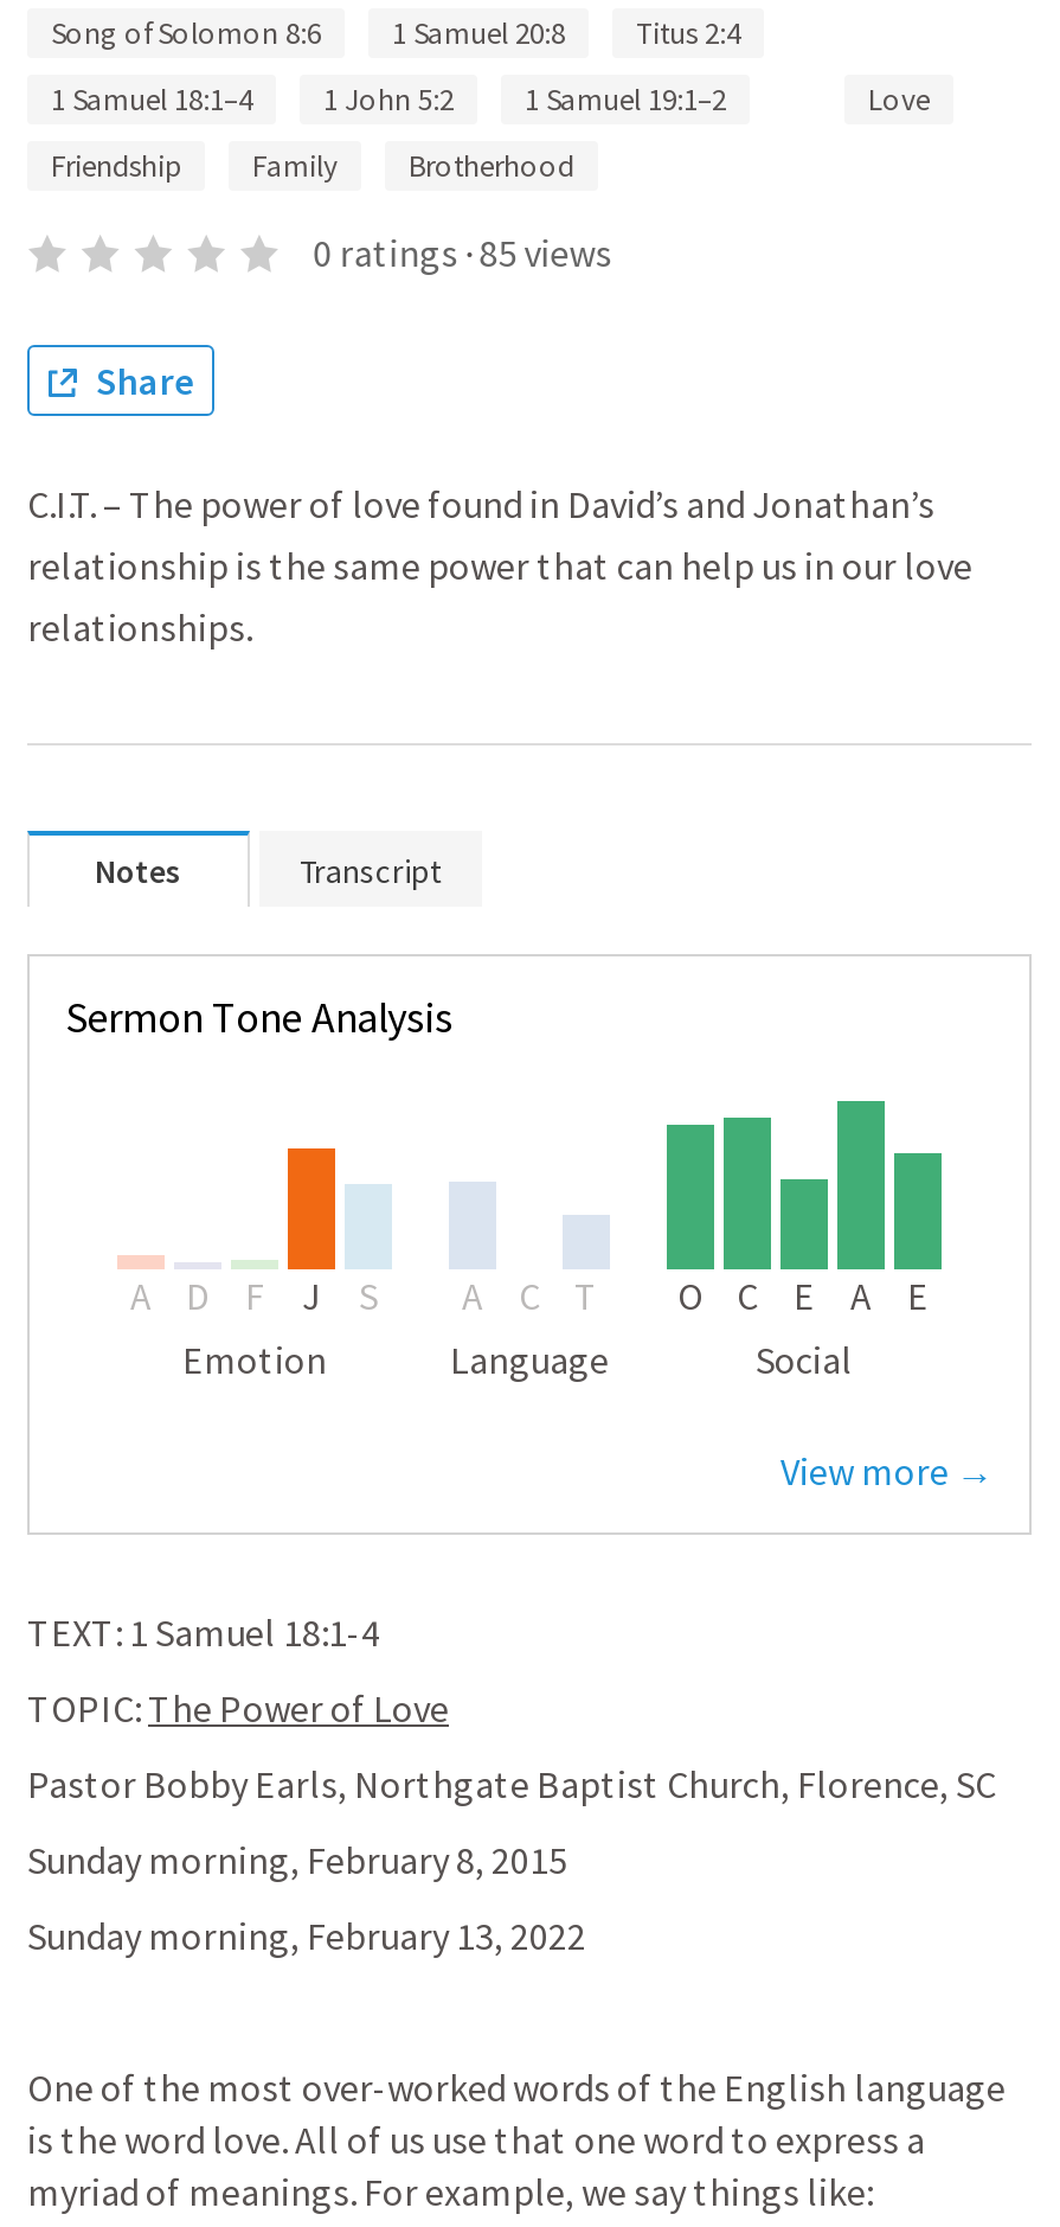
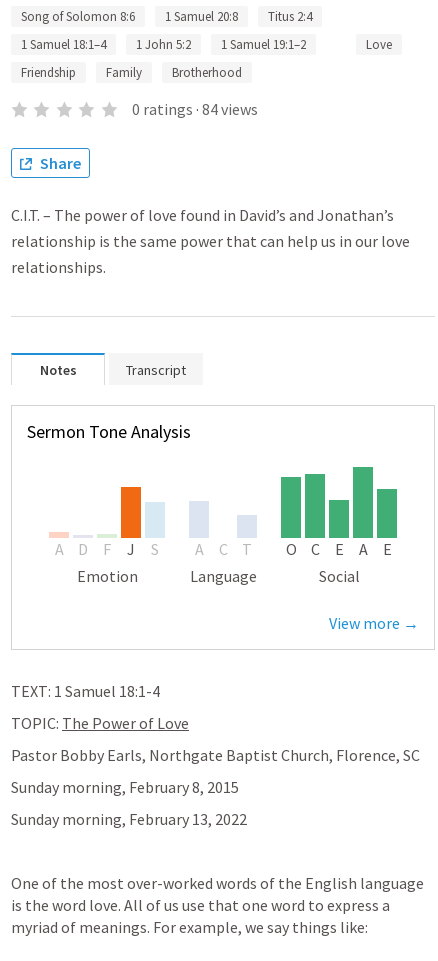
[313,229,612,276] 0 ratings · 85 views -> [132,99,258,119] 0 ratings · 84 views

